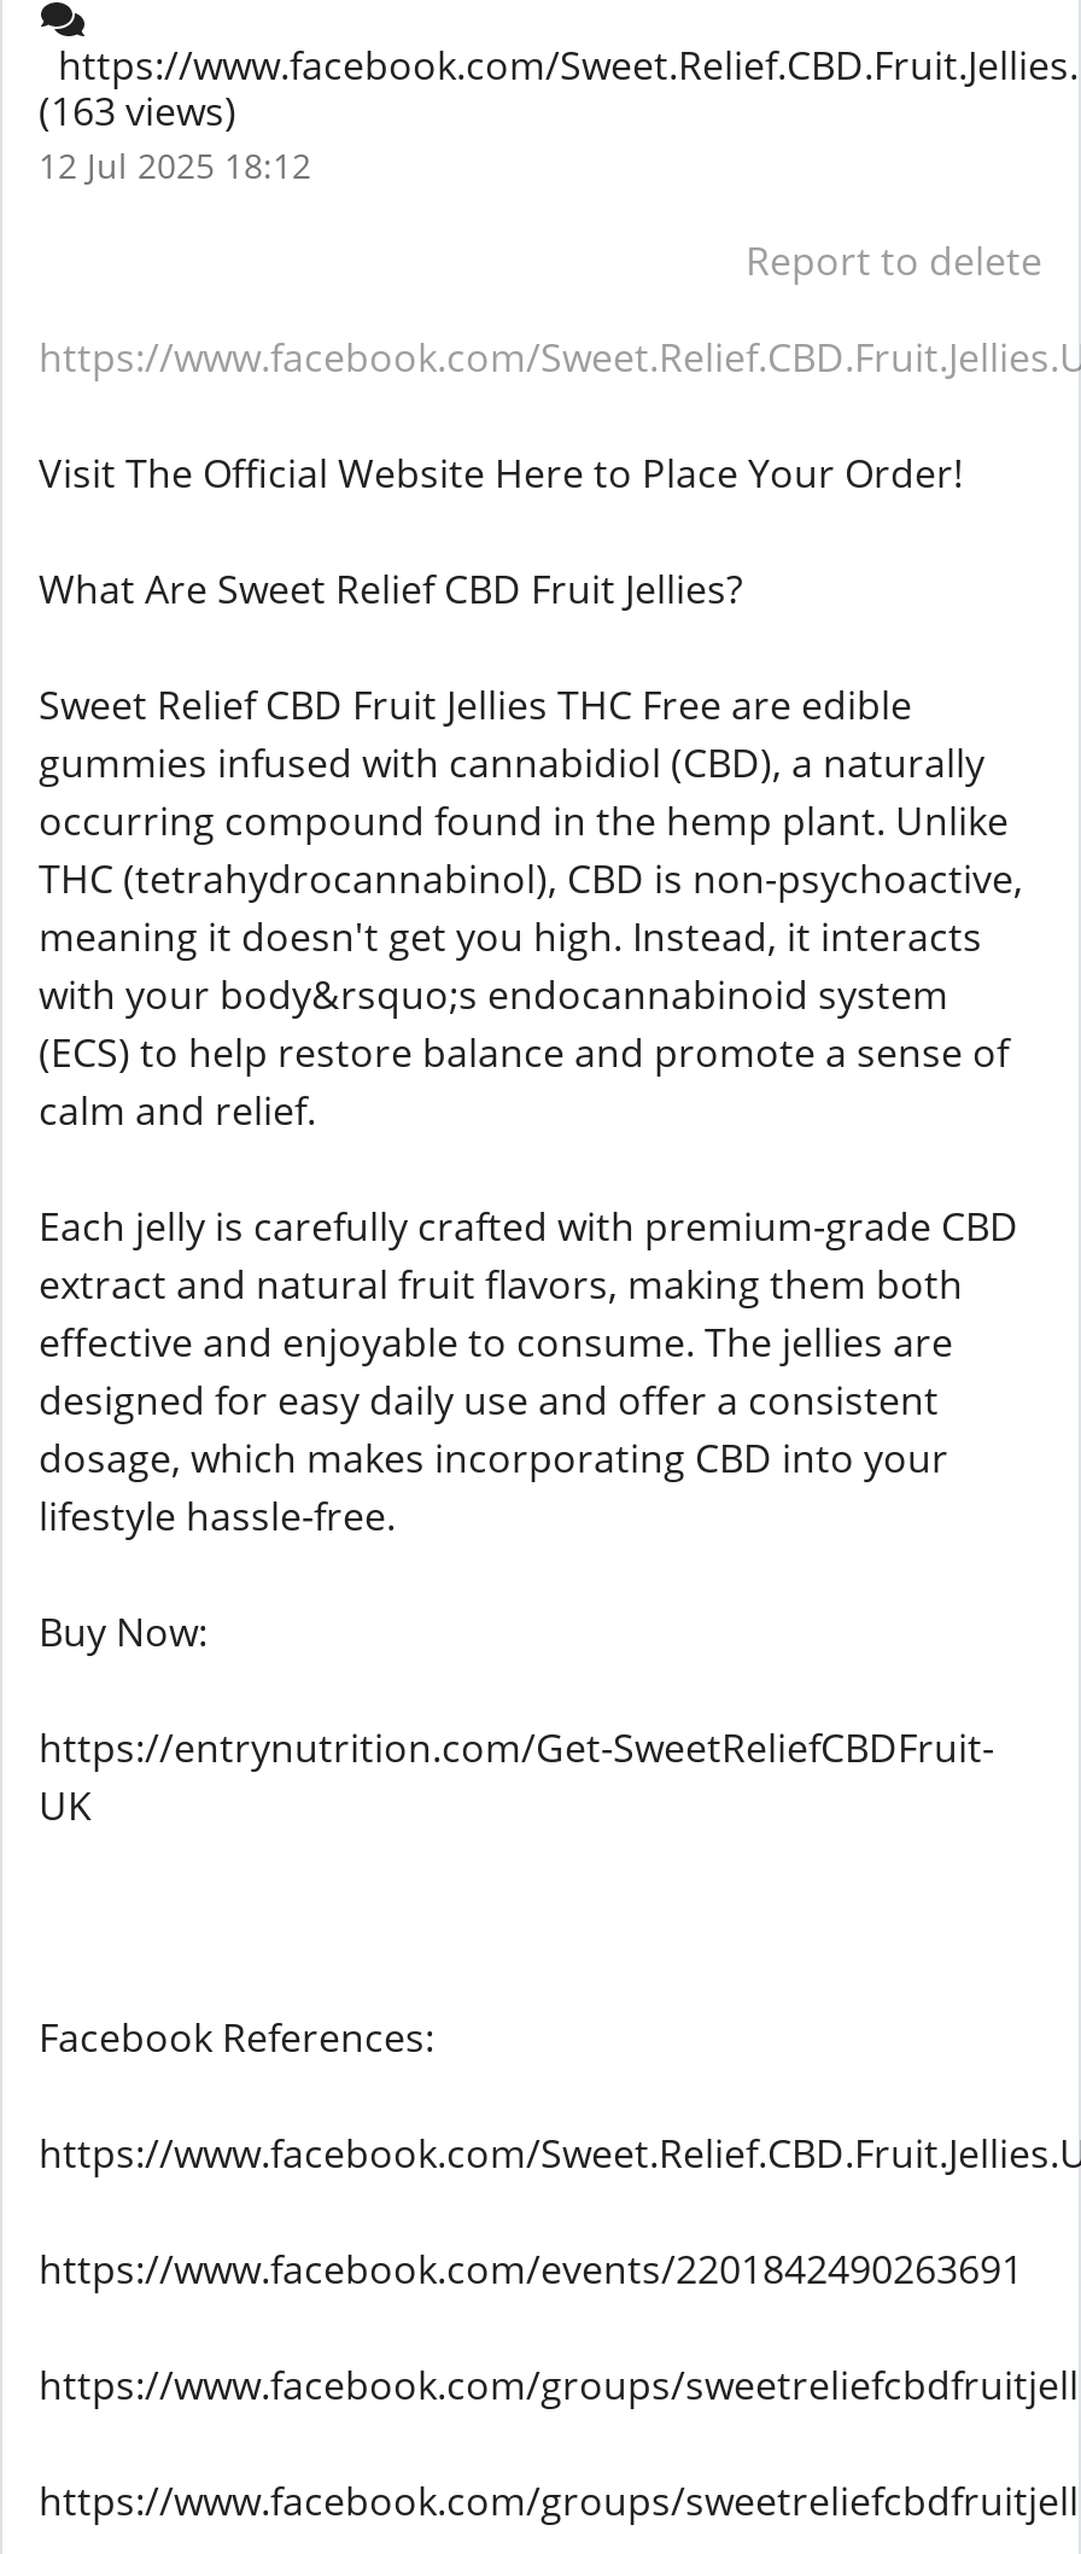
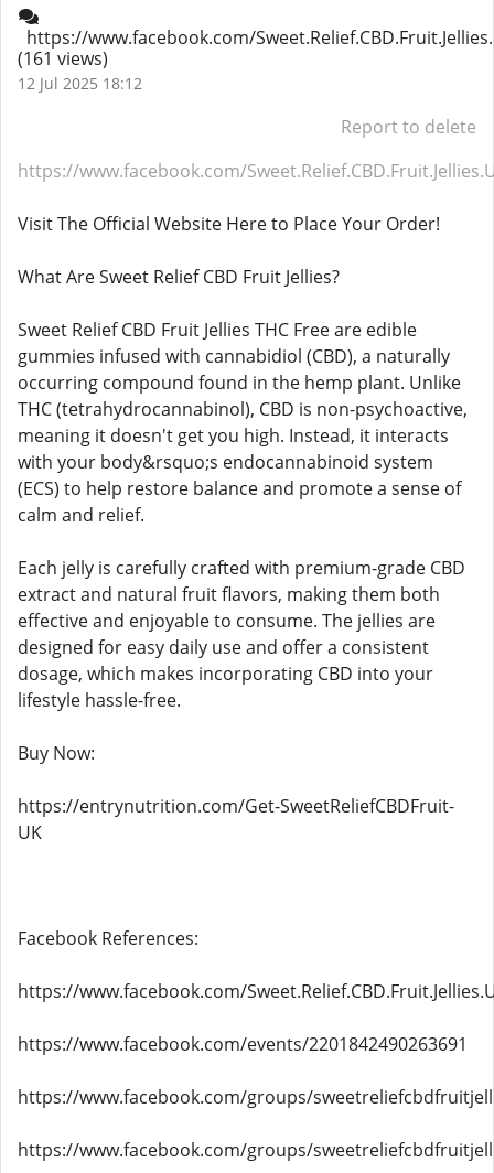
[39,84,236,138] (163 views) -> [18,46,108,71] (161 views)

